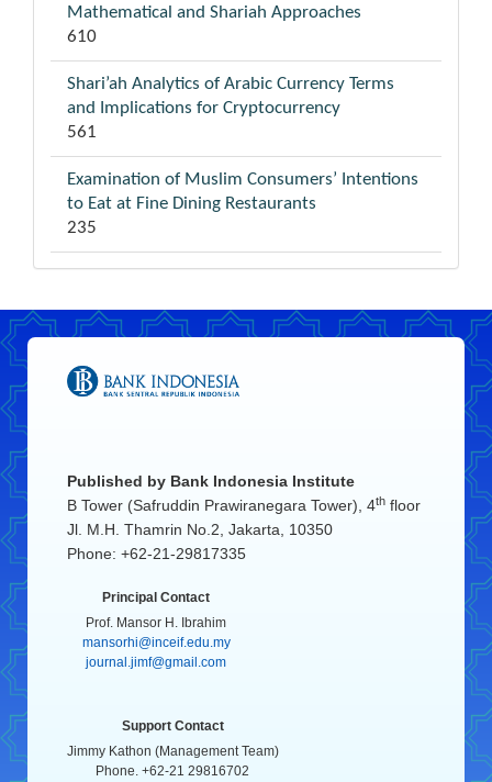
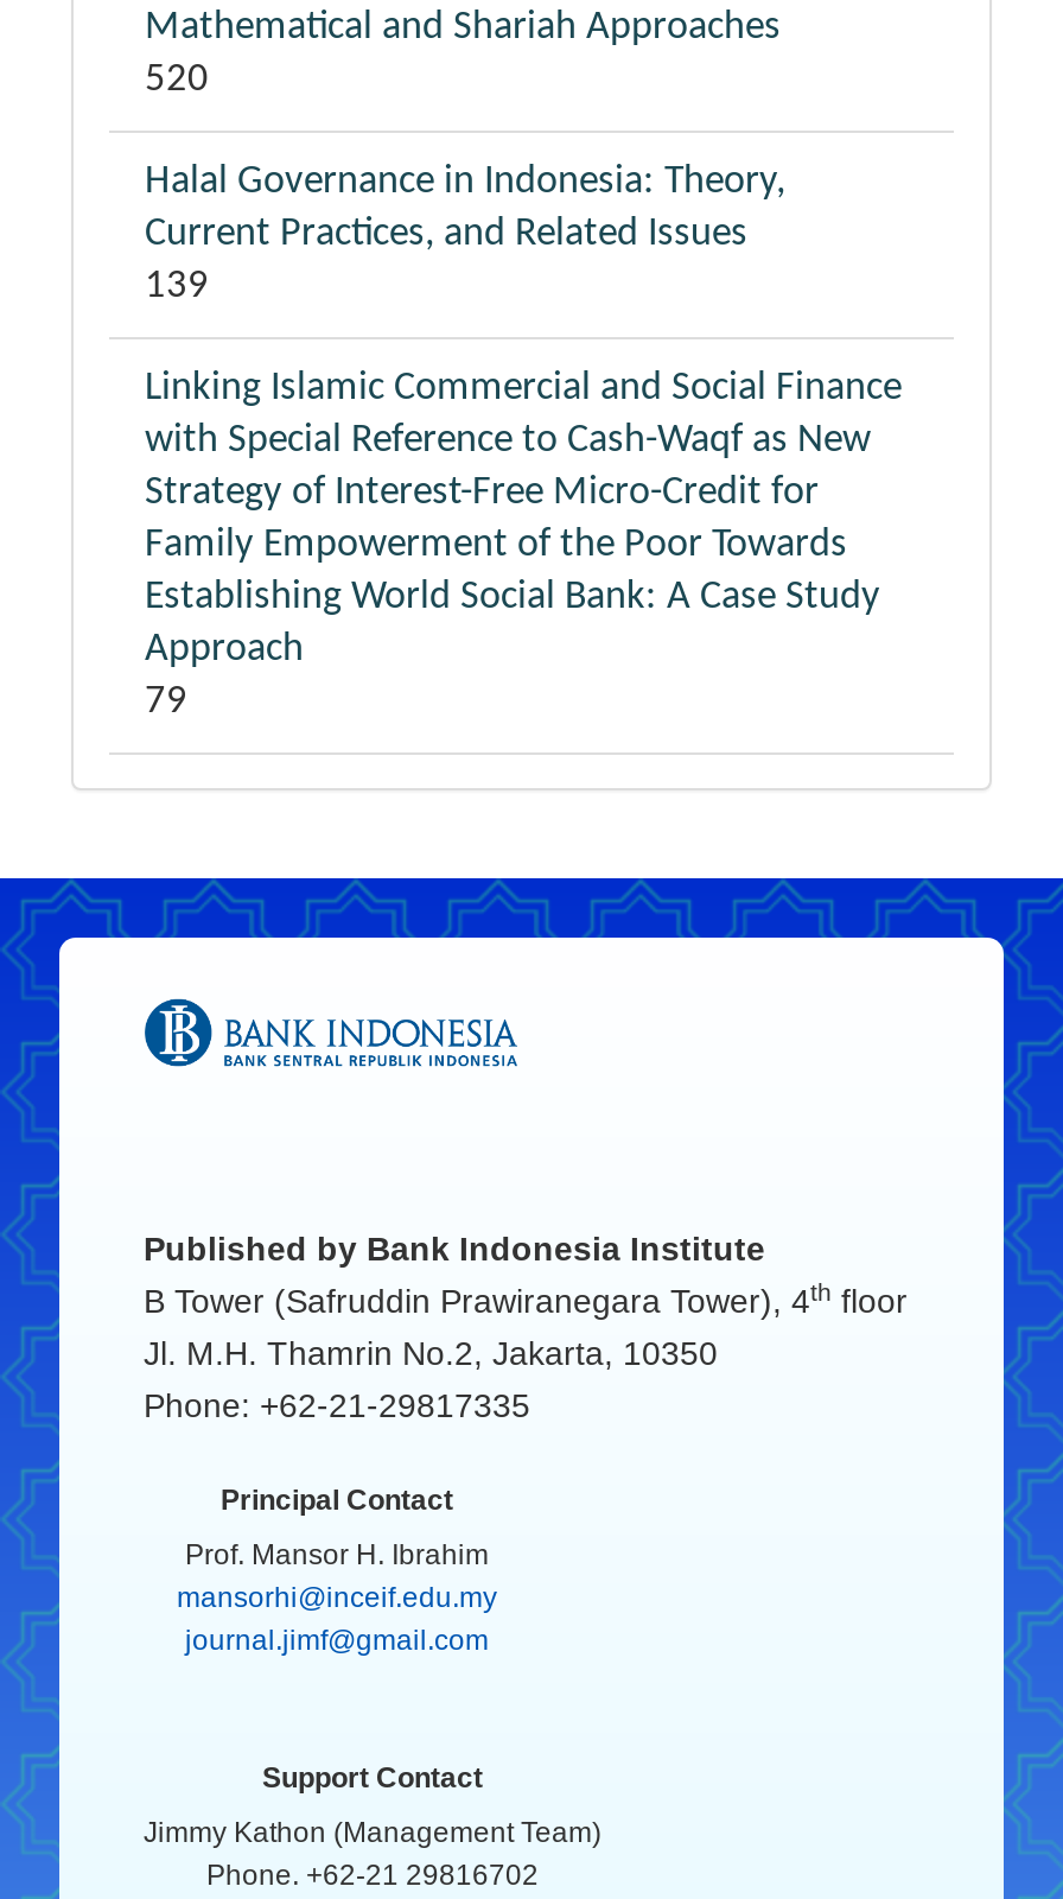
[67,27,97,46] 610 -> [145,59,209,100] 520
[67,75,394,142] Shari’ah Analytics of Arabic Currency Terms | and Implications for Cryptocurrency | 561 -> [145,161,785,306] Halal Governance in Indonesia: Theory, | Current Practices, and Related Issues | 139
[67,170,418,237] Examination of Muslim Consumers’ Intentions | to Eat at Fine Dining Restaurants | 235 -> [145,368,902,722] Linking Islamic Commercial and Social Finance | with Special Reference to Cash-Waqf as New | Strategy of Interest-Free Micro-Credit for | Family Empowerment of the Poor Towards | Establishing World Social Bank: A Case Study | Approach | 79

